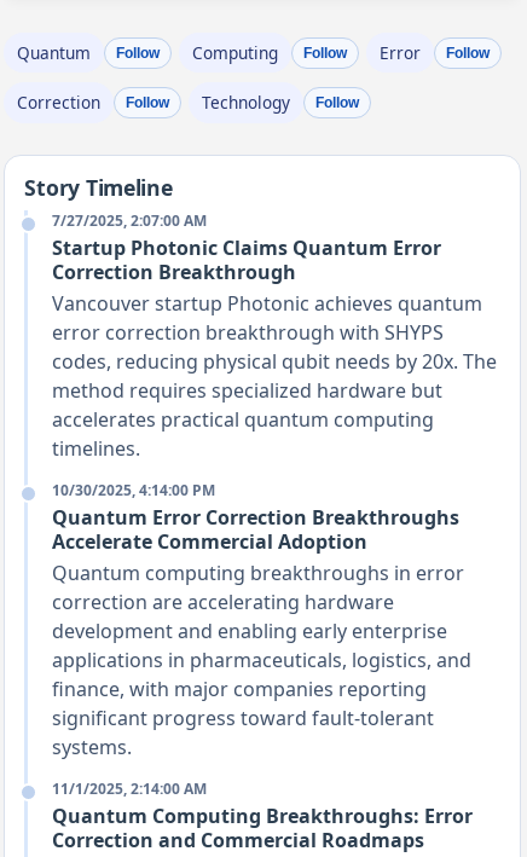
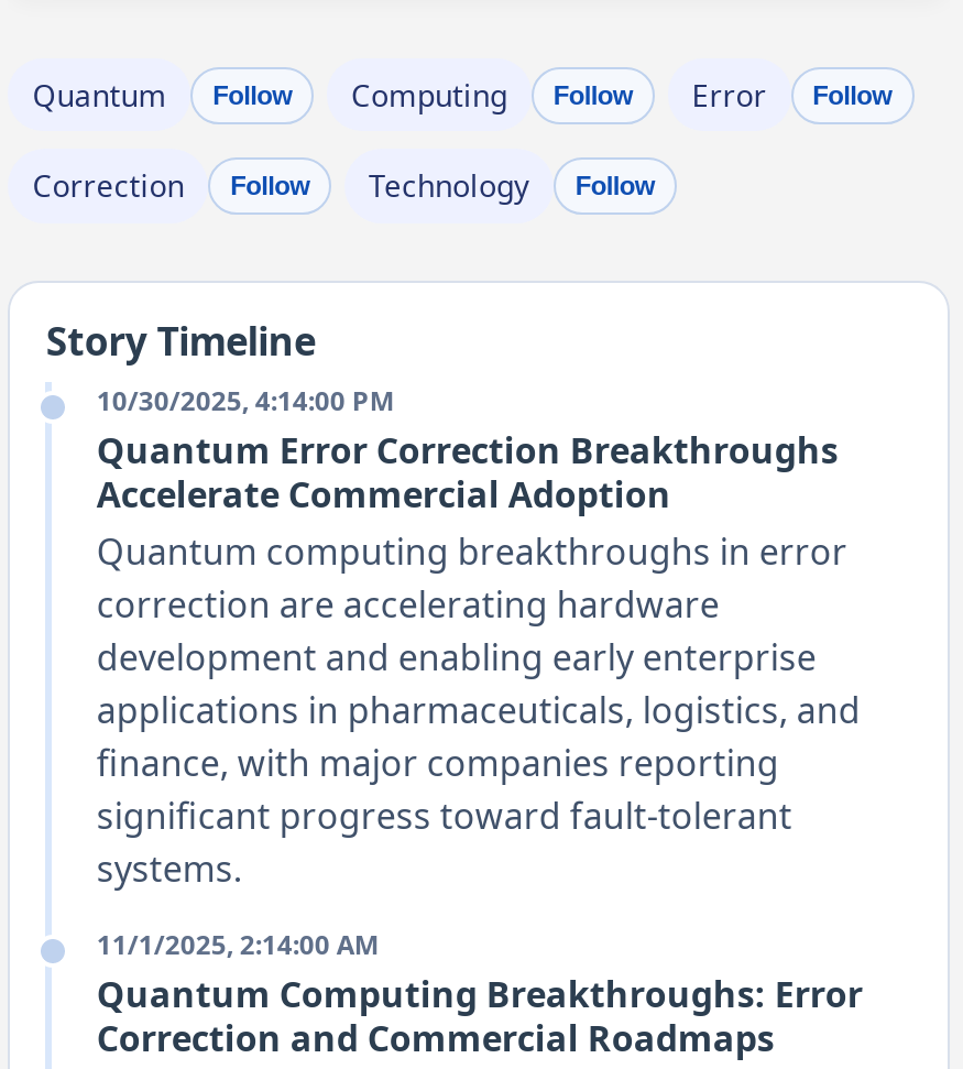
[52,211,497,462] 7/27/2025, 2:07:00 AM | Startup Photonic Claims Quantum Error | Correction Breakthrough | Vancouver startup Photonic achieves quantum | error correction breakthrough with SHYPS | codes, reducing physical qubit needs by 20x. The | method requires specialized hardware but | accelerates practical quantum computing | timelines. -> none

